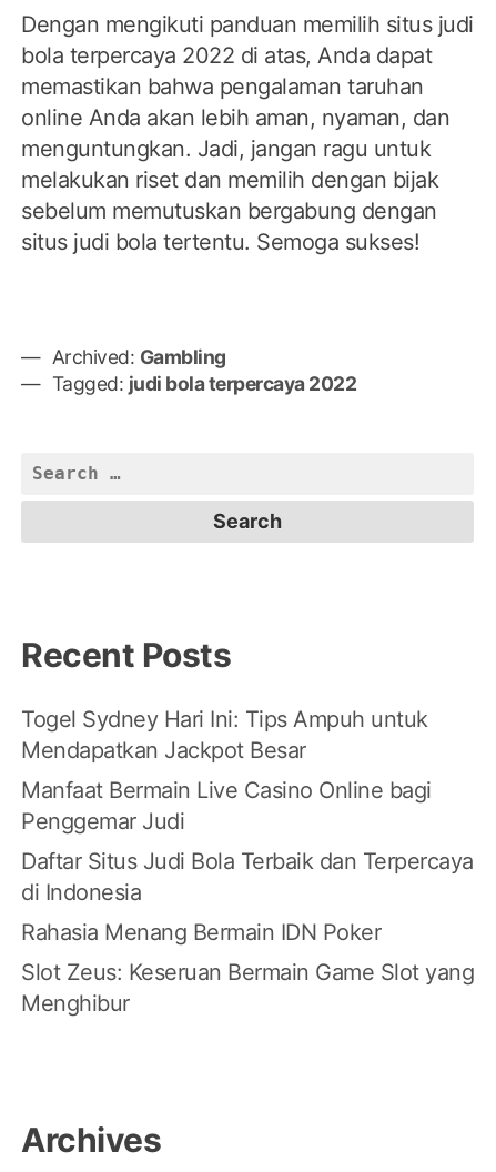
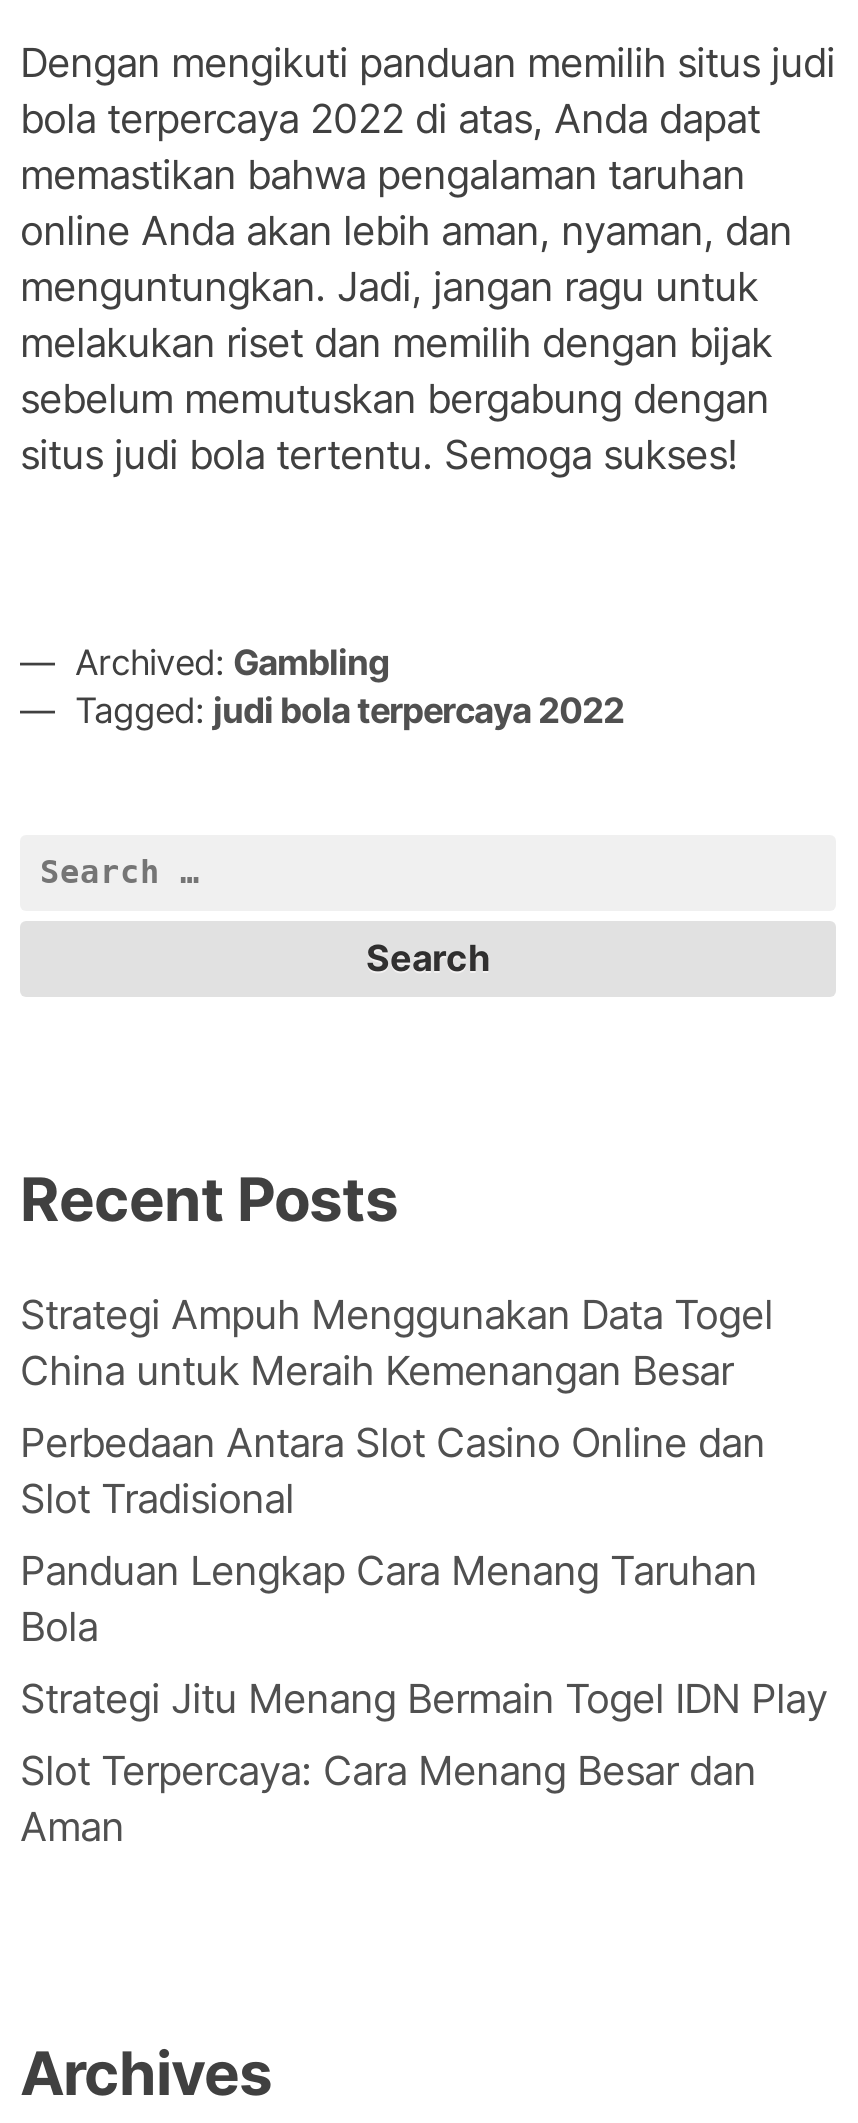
[21,706,428,764] Togel Sydney Hari Ini: Tips Ampuh untuk | Mendapatkan Jackpot Besar -> [20,1292,773,1396] Strategi Ampuh Menggunakan Data Togel | China untuk Meraih Kemenangan Besar
[21,777,431,835] Manfaat Bermain Live Casino Online bagi | Penggemar Judi -> [20,1420,765,1524] Perbedaan Antara Slot Casino Online dan | Slot Tradisional
[21,848,473,906] Daftar Situs Judi Bola Terbaik dan Terpercaya | di Indonesia -> [20,1548,757,1652] Panduan Lengkap Cara Menang Taruhan | Bola
[21,919,381,946] Rahasia Menang Bermain IDN Poker -> [20,1676,827,1724] Strategi Jitu Menang Bermain Togel IDN Play
[21,959,474,1017] Slot Zeus: Keseruan Bermain Game Slot yang | Menghibur -> [20,1748,756,1852] Slot Terpercaya: Cara Menang Besar dan | Aman

